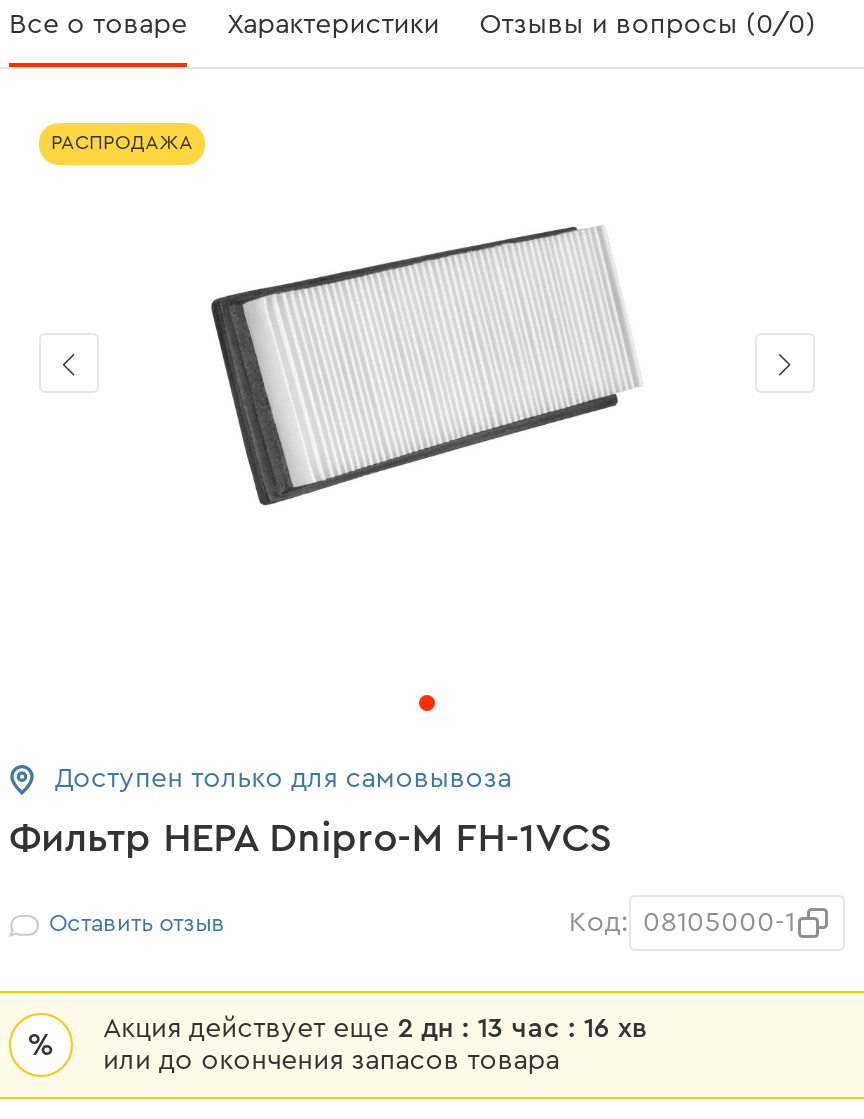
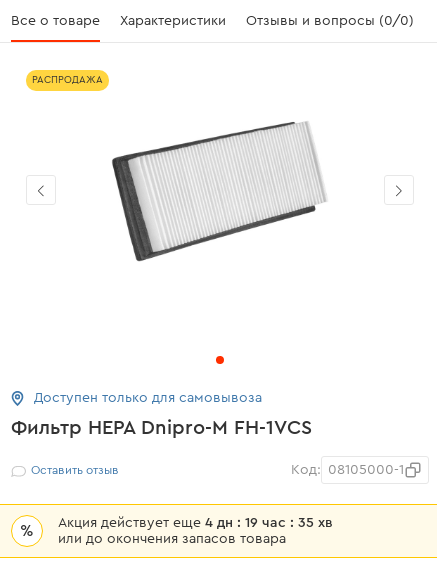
[103,1015,648,1043] Акция действует еще 2 дн : 13 час : 16 хв -> [58,516,333,530] Акция действует еще 4 дн : 19 час : 35 хв

